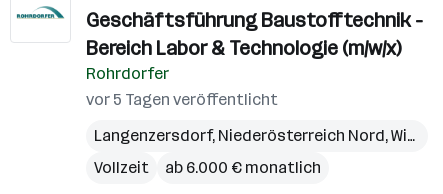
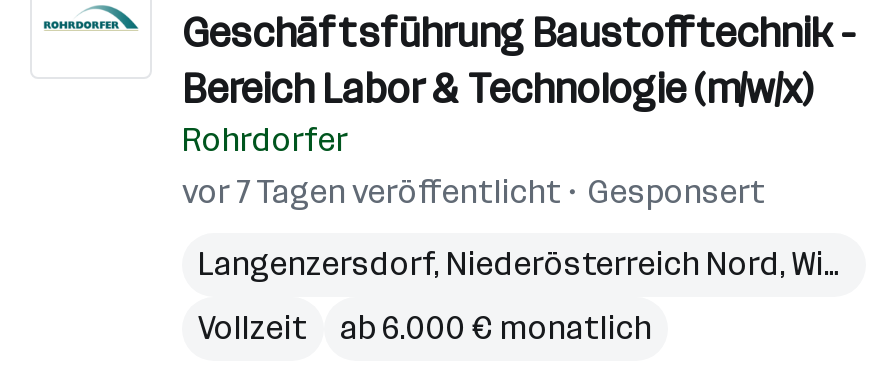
[86,90,278,109] vor 5 Tagen veröffentlicht -> [182,173,766,211] vor 7 Tagen veröffentlicht | Gesponsert

